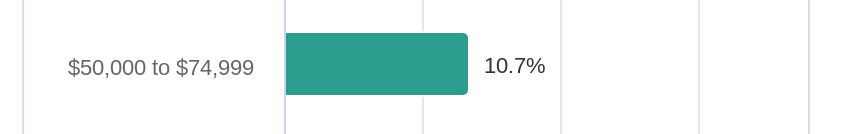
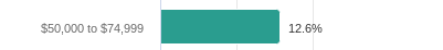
[484,53,546,78] 10.7% -> [288,22,323,35] 12.6%

